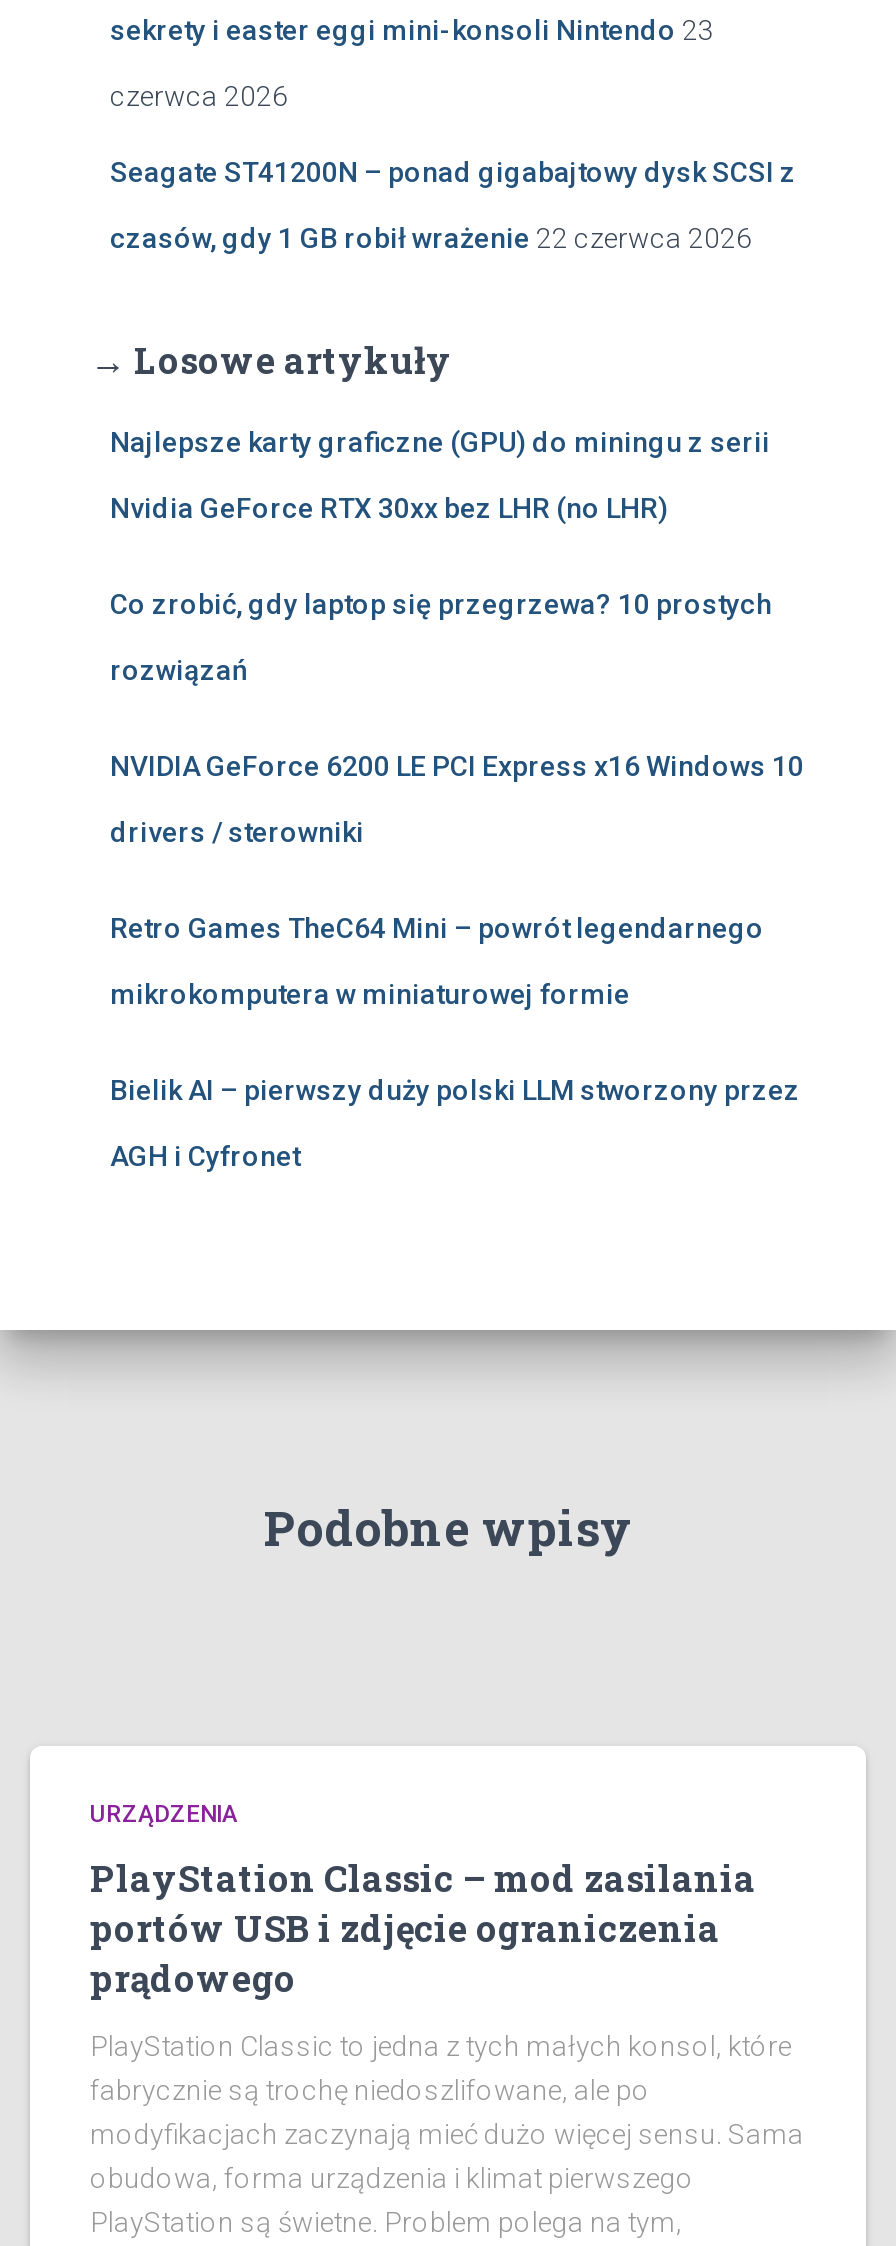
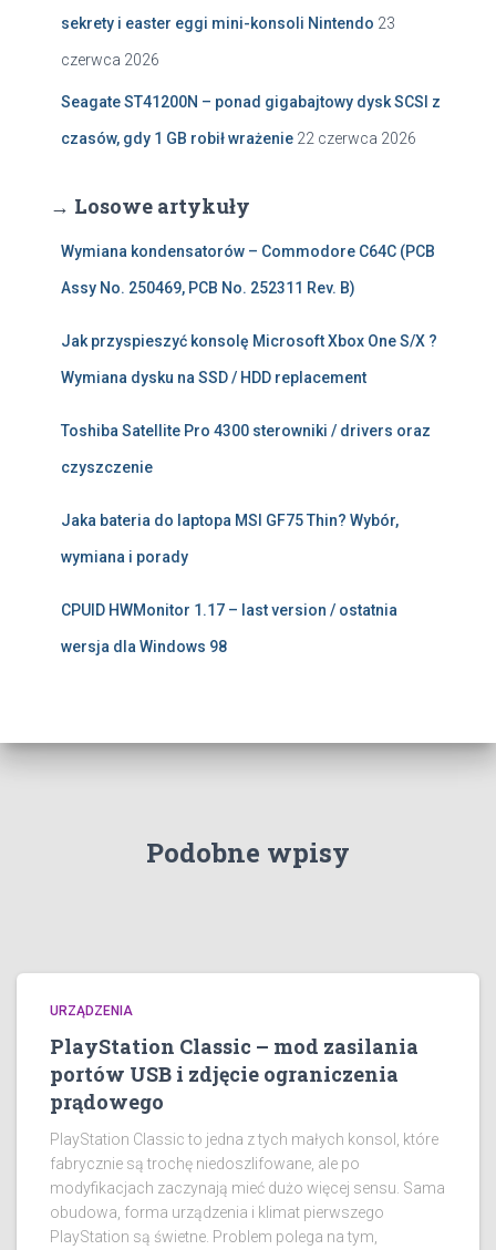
[110,426,770,458] Najlepsze karty graficzne (GPU) do miningu z serii -> [61,242,435,260] Wymiana kondensatorów – Commodore C64C (PCB
[110,492,668,524] Nvidia GeForce RTX 30xx bez LHR (no LHR) -> [61,279,355,297] Assy No. 250469, PCB No. 252311 Rev. B)
[110,588,772,620] Co zrobić, gdy laptop się przegrzewa? 10 prostych -> [61,332,437,350] Jak przyspieszyć konsolę Microsoft Xbox One S/X ?
[110,654,248,686] rozwiązań -> [61,369,366,386] Wymiana dysku na SSD / HDD replacement
[110,750,804,782] NVIDIA GeForce 6200 LE PCI Express x16 Windows 10 -> [61,422,431,440] Toshiba Satellite Pro 4300 sterowniki / drivers oraz
[110,816,364,848] drivers / sterowniki -> [61,458,153,476] czyszczenie
[110,912,764,944] Retro Games TheC64 Mini – powrót legendarnego -> [61,512,399,529] Jaka bateria do laptopa MSI GF75 Thin? Wybór,
[110,978,630,1010] mikrokomputera w miniaturowej formie -> [61,548,188,566] wymiana i porady
[110,1074,800,1106] Bielik AI – pierwszy duży polski LLM stworzony przez -> [61,601,397,619] CPUID HWMonitor 1.17 – last version / ostatnia
[110,1140,300,1172] AGH i Cyfronet -> [61,638,227,655] wersja dla Windows 98

